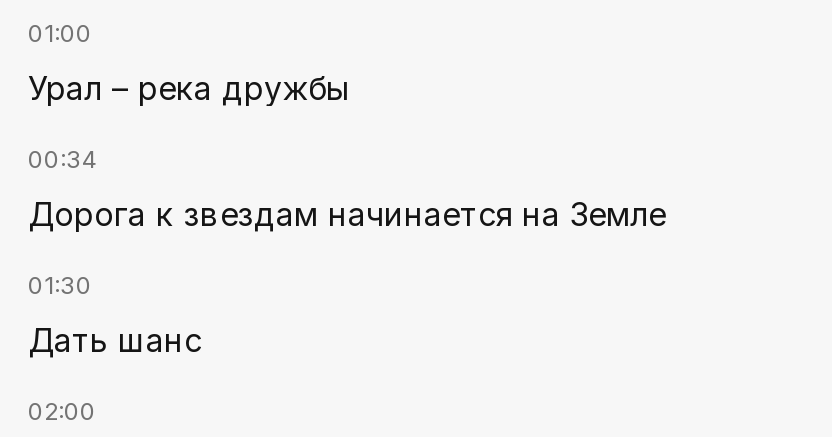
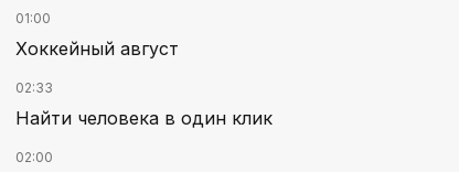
[28,68,666,360] Урал – река дружбы | 00:34 | Дорога к звездам начинается на Земле | 01:30 | Дать шанс -> [15,38,273,129] Хоккейный август | 02:33 | Найти человека в один клик

